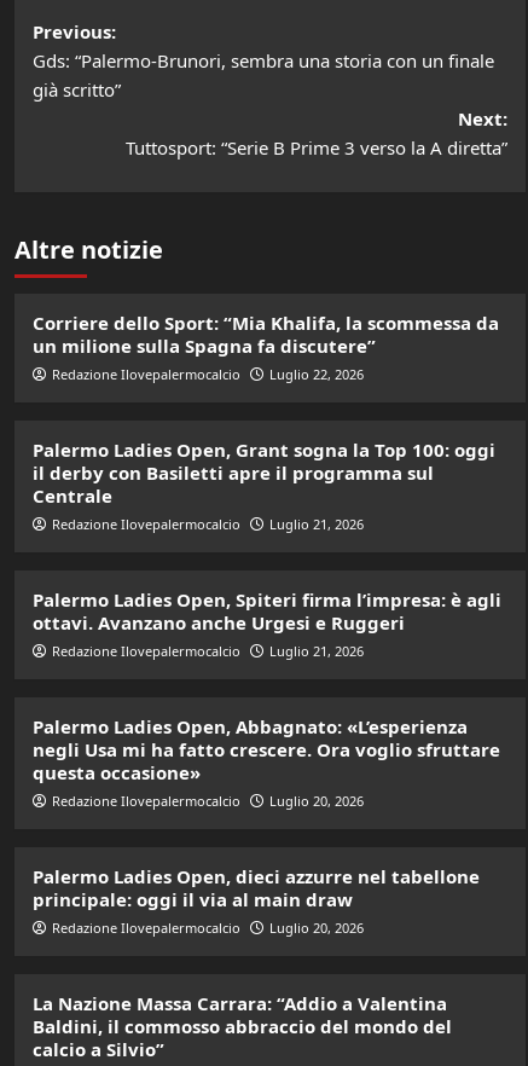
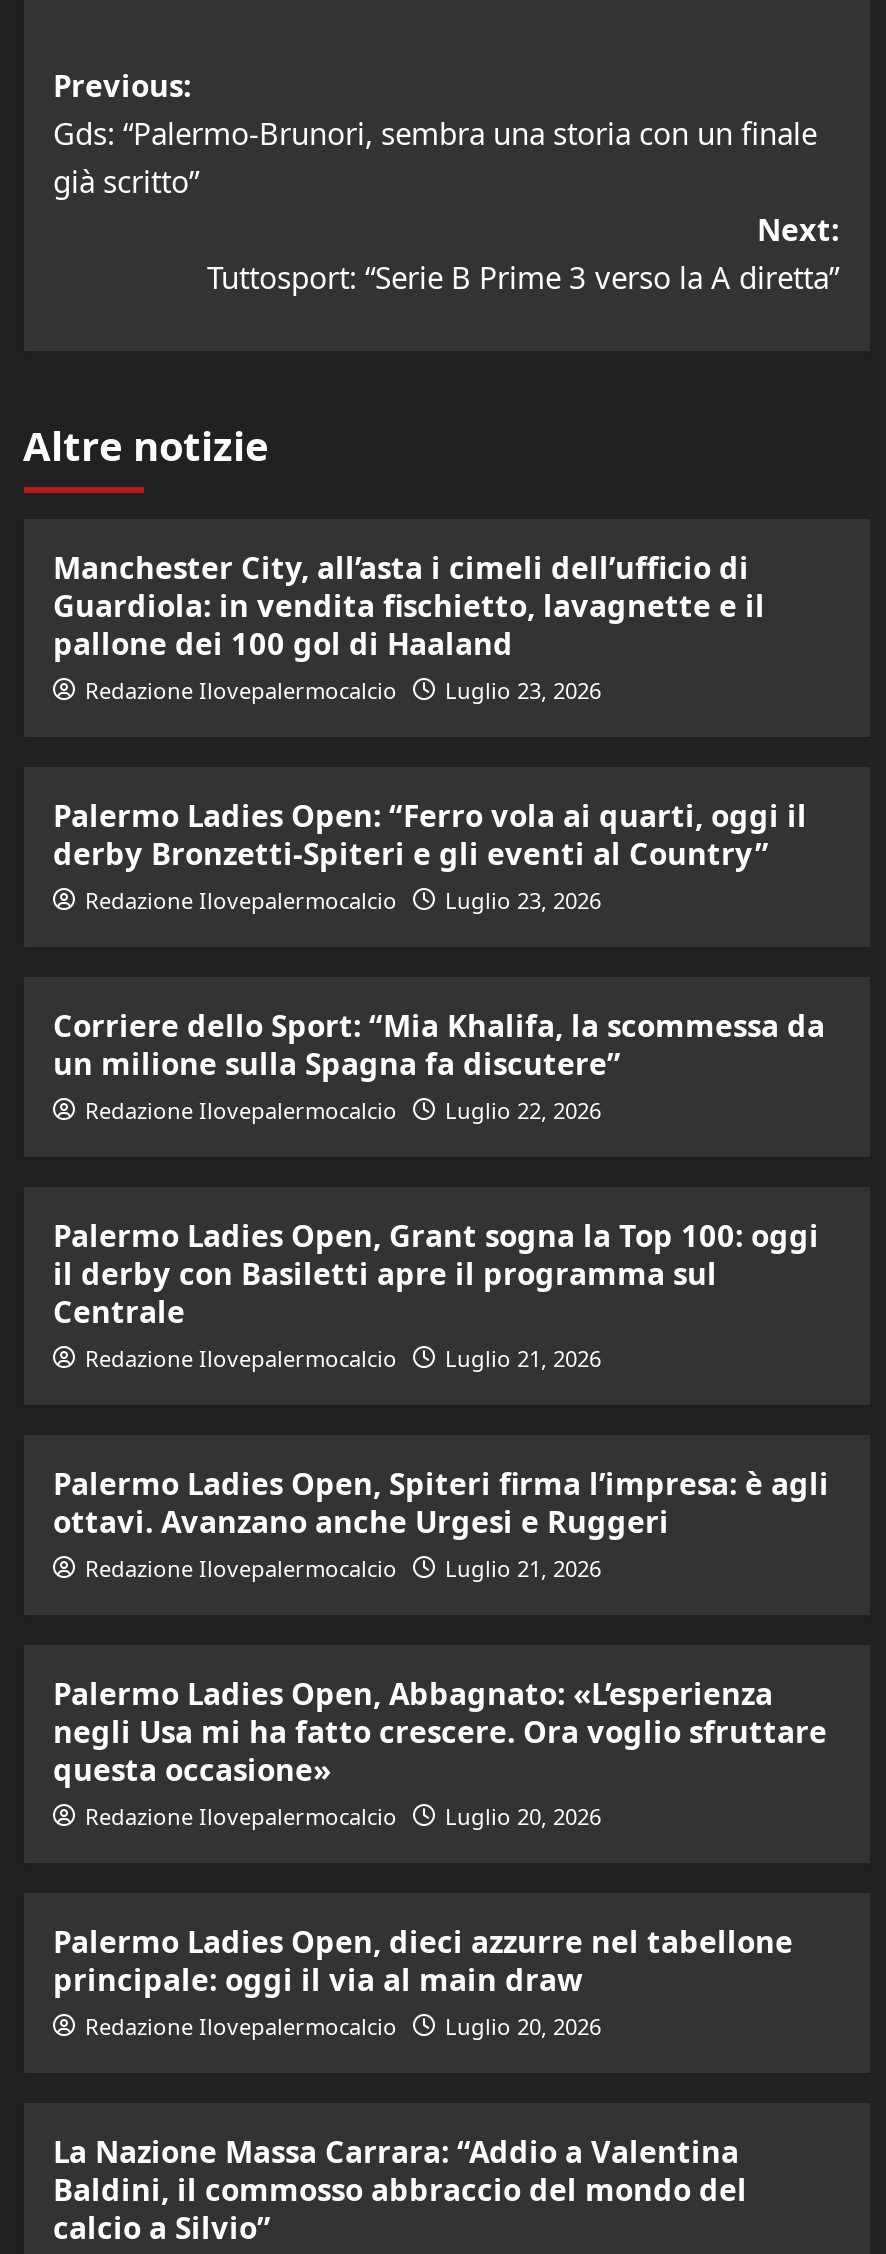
none -> [53,547,807,915] Manchester City, all’asta i cimeli dell’ufficio di | Guardiola: in vendita fischietto, lavagnette e il | pallone dei 100 gol di Haaland | Redazione Ilovepalermocalcio | Luglio 23, 2026 | Palermo Ladies Open: “Ferro vola ai quarti, oggi il | derby Bronzetti-Spiteri e gli eventi al Country” | Redazione Ilovepalermocalcio | Luglio 23, 2026

